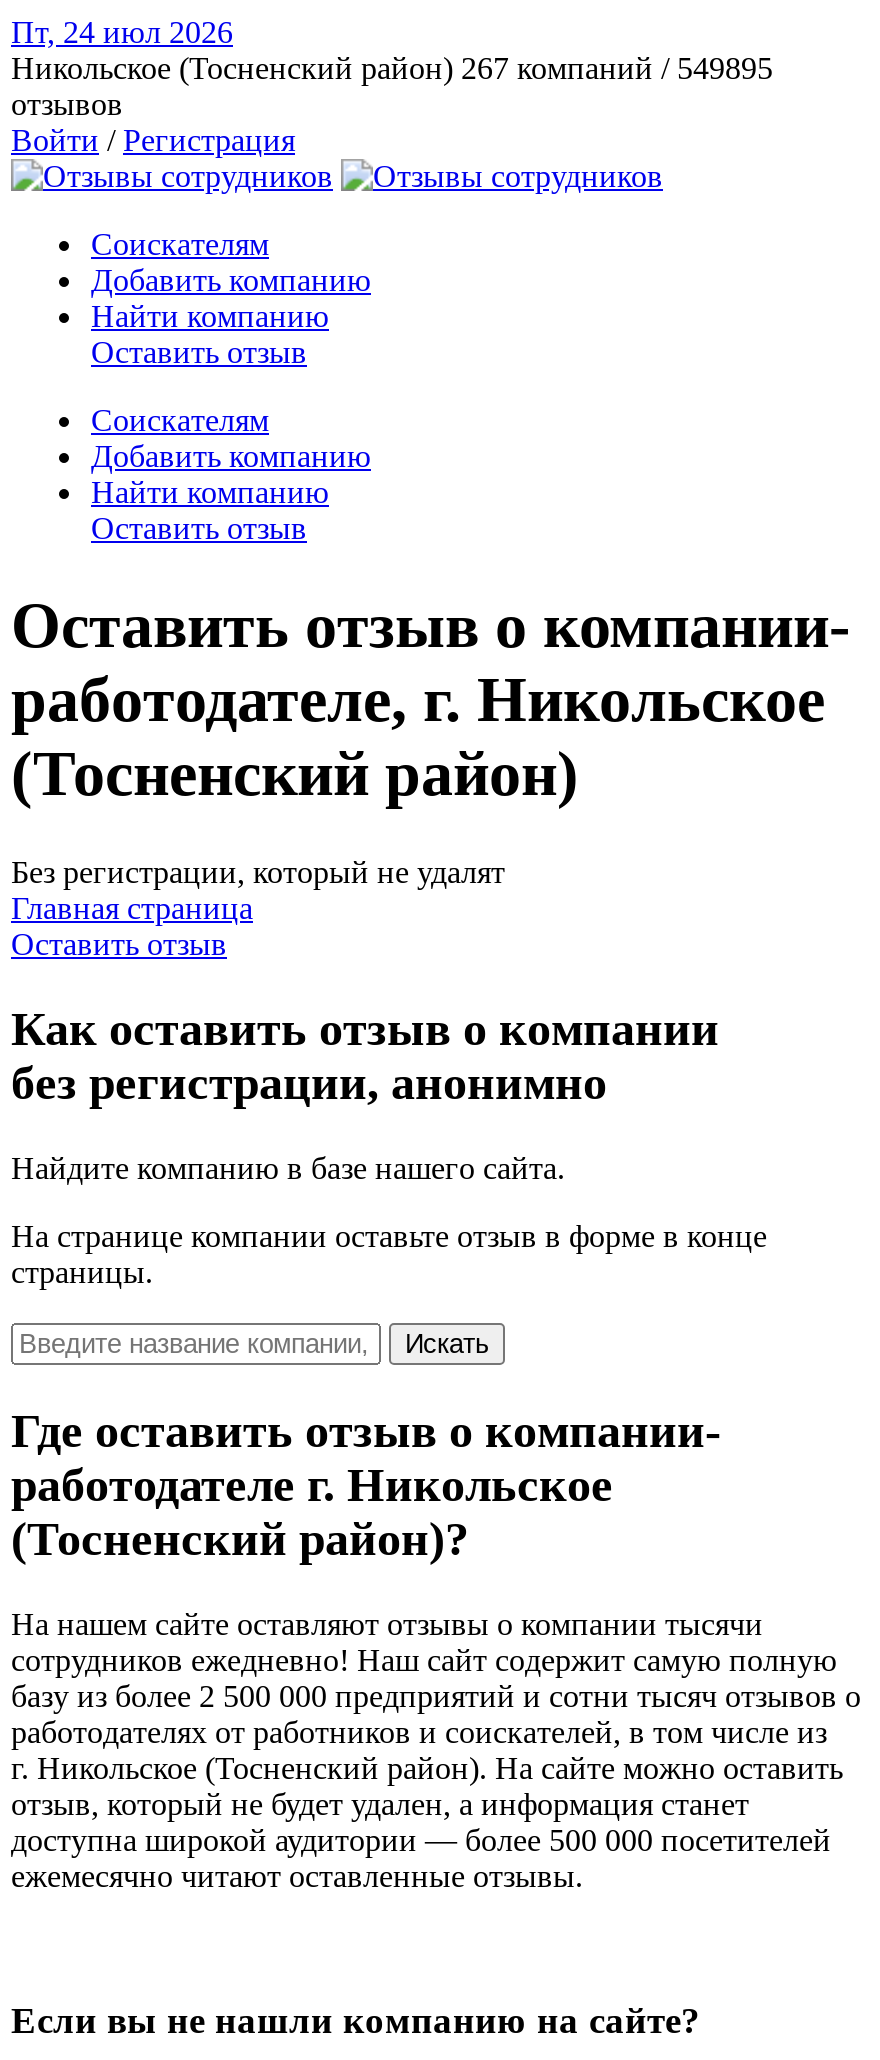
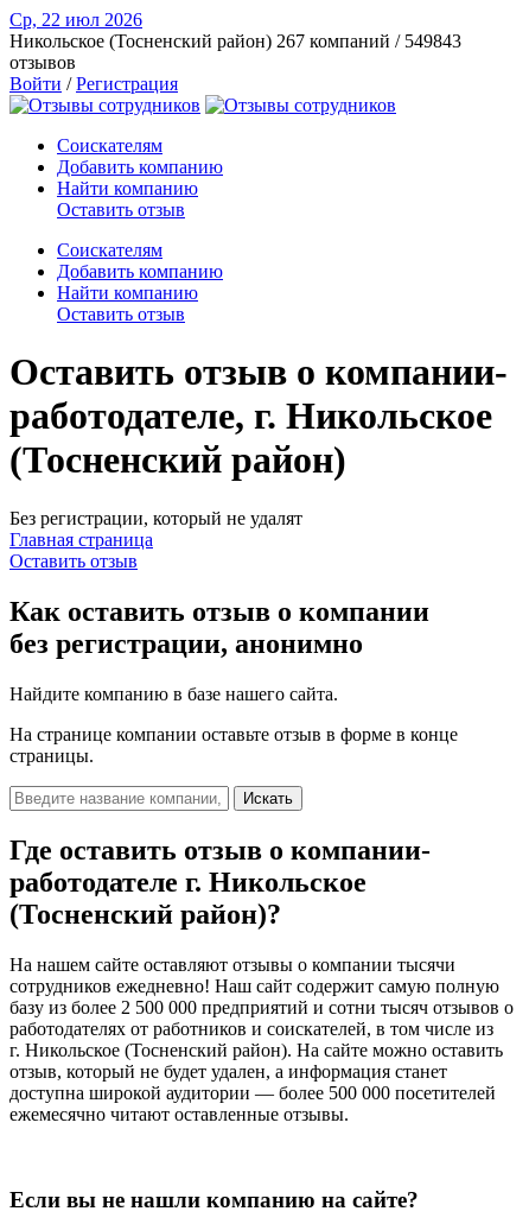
[11,15,233,49] Пт, 24 июл 2026 -> [9,9,142,30] Ср, 22 июл 2026
[11,51,773,85] Никольское (Тосненский район) 267 компаний / 549895 -> [9,31,461,51] Никольское (Тосненский район) 267 компаний / 549843

